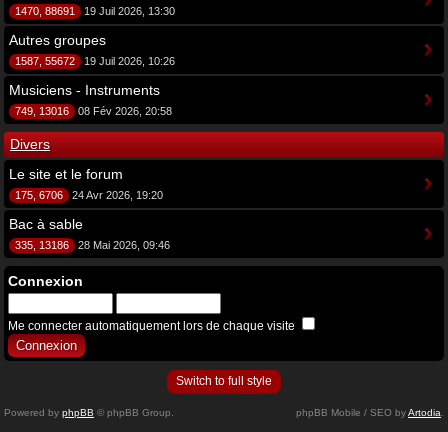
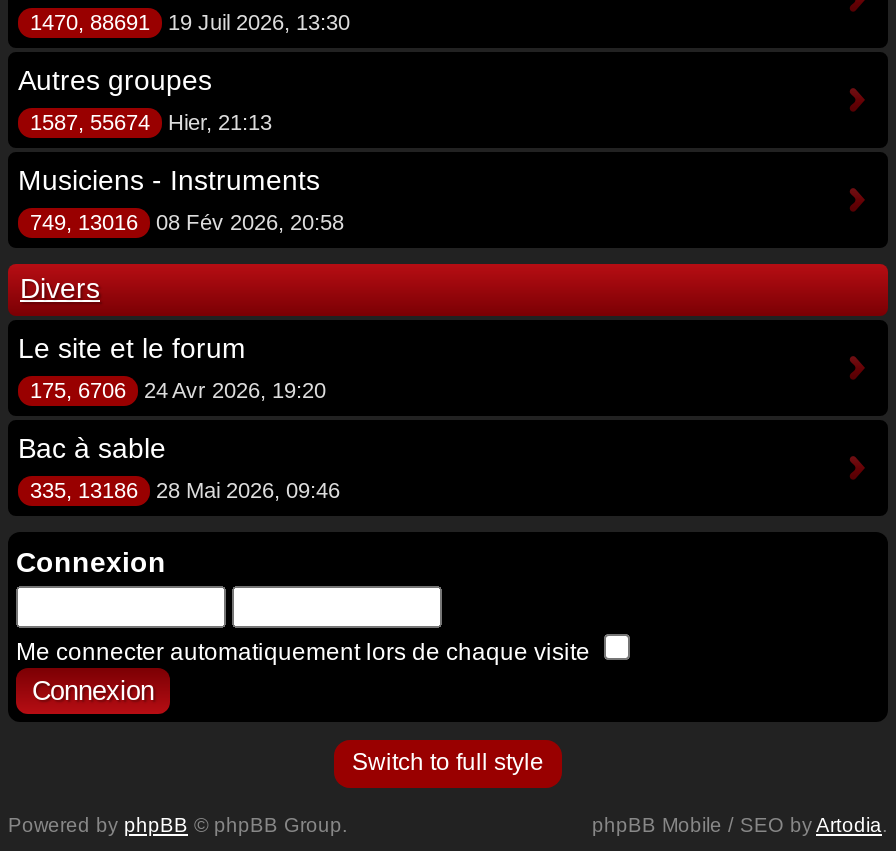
[15,55,175,67] 1587, 55672 19 Juil 2026, 10:26 -> [30,110,272,134] 1587, 55674 Hier, 21:13

